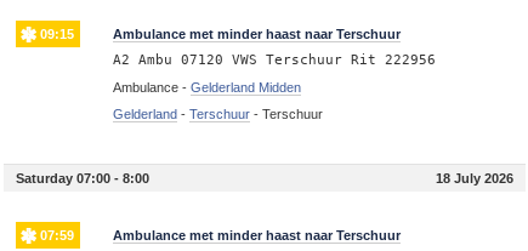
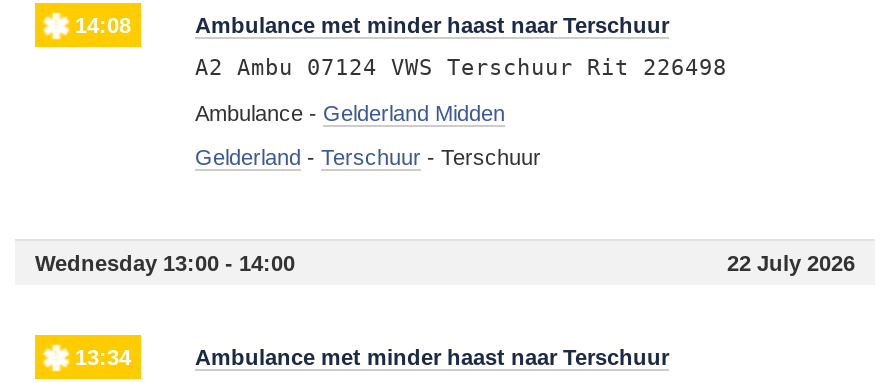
[40,26,74,41] 09:15 -> [75,13,131,37] 14:08
[113,52,436,68] A2 Ambu 07120 VWS Terschuur Rit 222956 -> [195,55,727,81] A2 Ambu 07124 VWS Terschuur Rit 226498
[16,171,513,185] Saturday 07:00 - 8:00 | 18 July 2026 -> [35,251,855,275] Wednesday 13:00 - 14:00 | 22 July 2026
[40,228,74,242] 07:59 -> [75,345,131,369] 13:34

